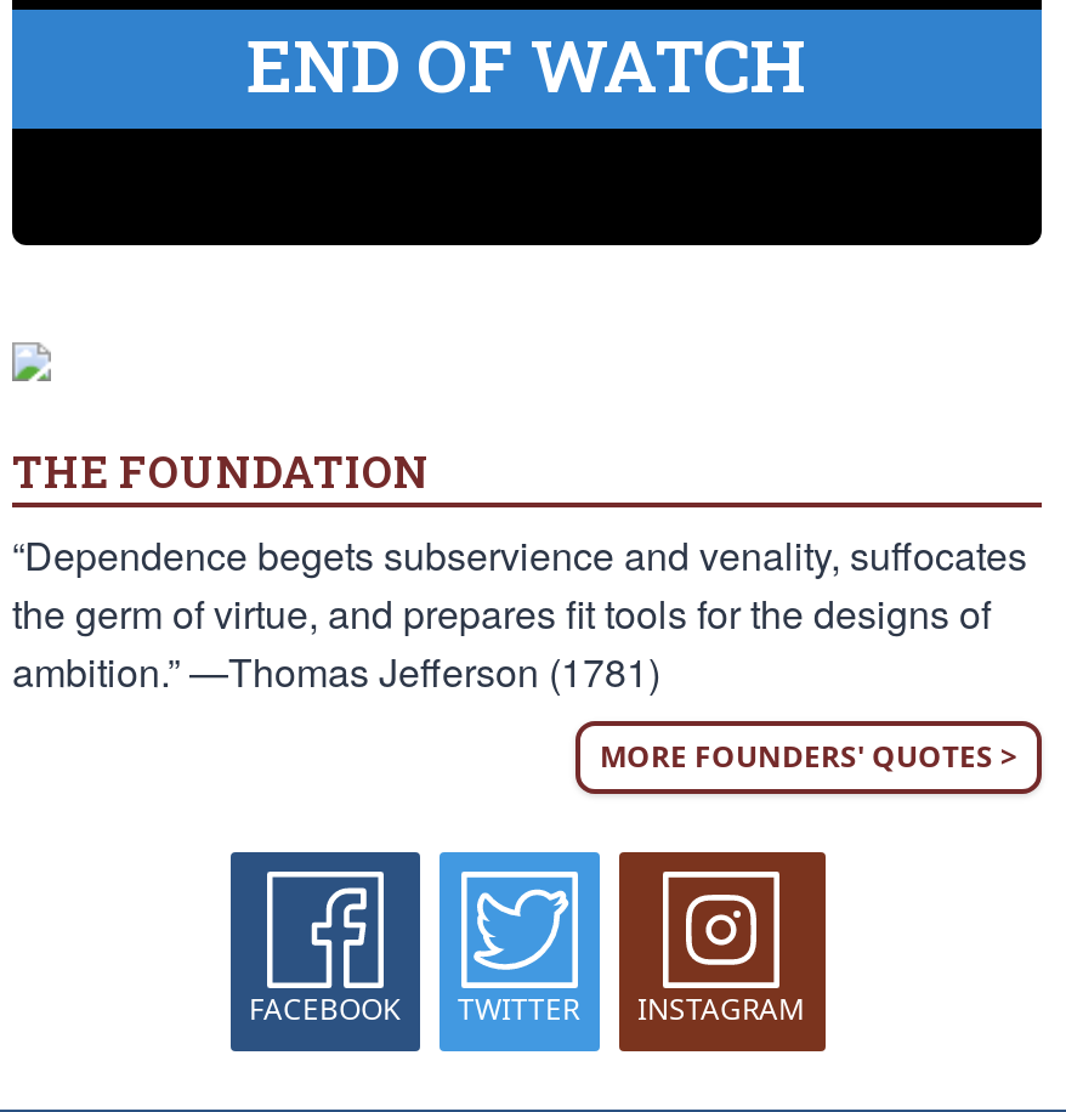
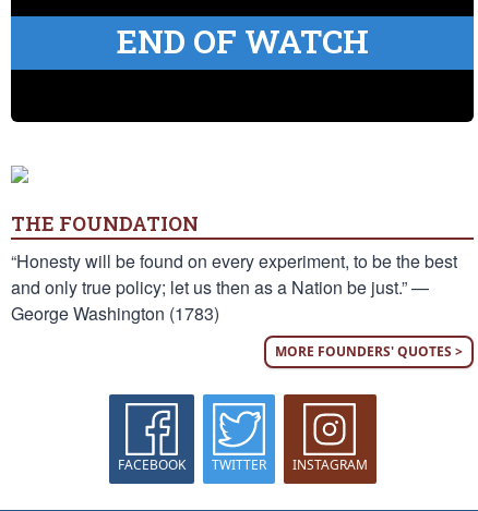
[12,527,1027,699] “Dependence begets subservience and venality, suffocates | the germ of virtue, and prepares fit tools for the designs of | ambition.” —Thomas Jefferson (1781) -> [11,248,457,326] “Honesty will be found on every experiment, to be the best | and only true policy; let us then as a Nation be just.” — | George Washington (1783)

